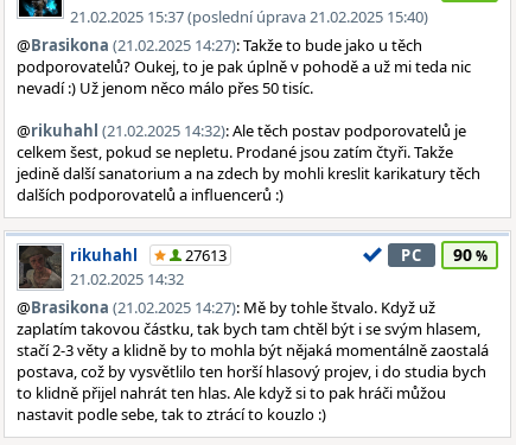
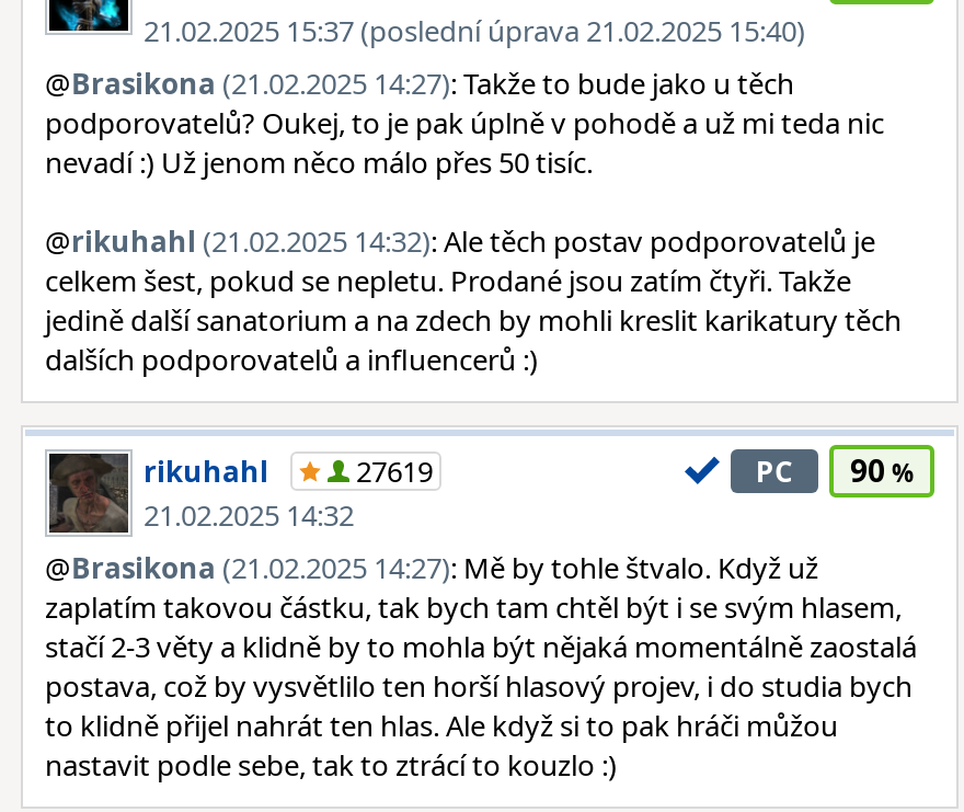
[185,244,227,266] 27613 -> [356,451,433,491] 27619

